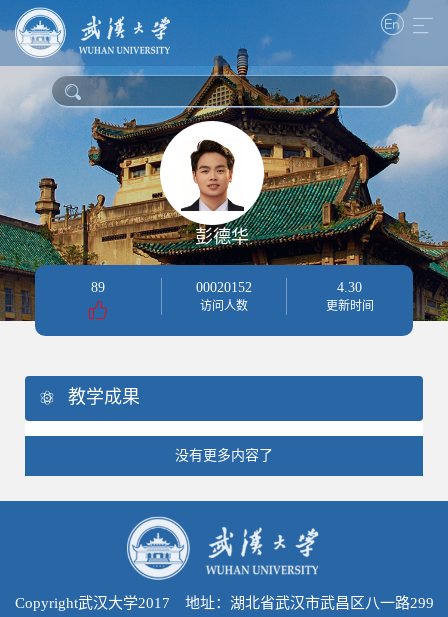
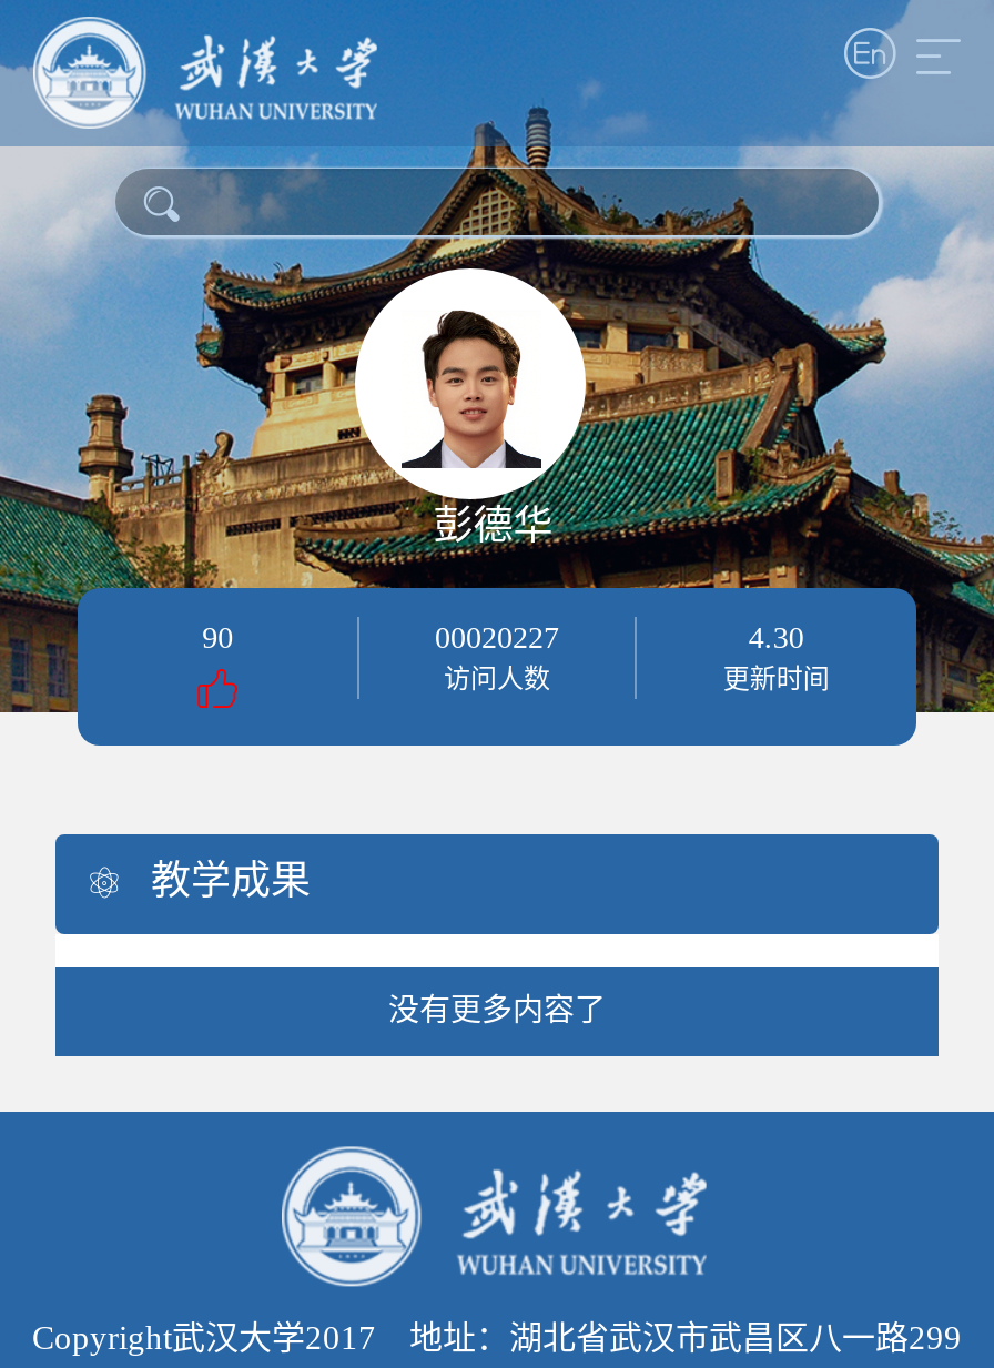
[91,280,105,295] 89 -> [202,622,233,655] 90
[196,280,252,295] 00020152 -> [435,622,559,655] 00020227

